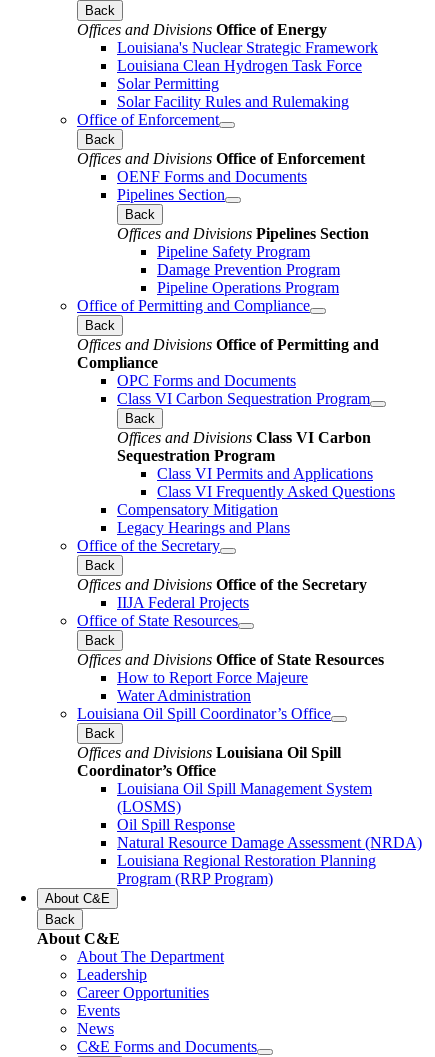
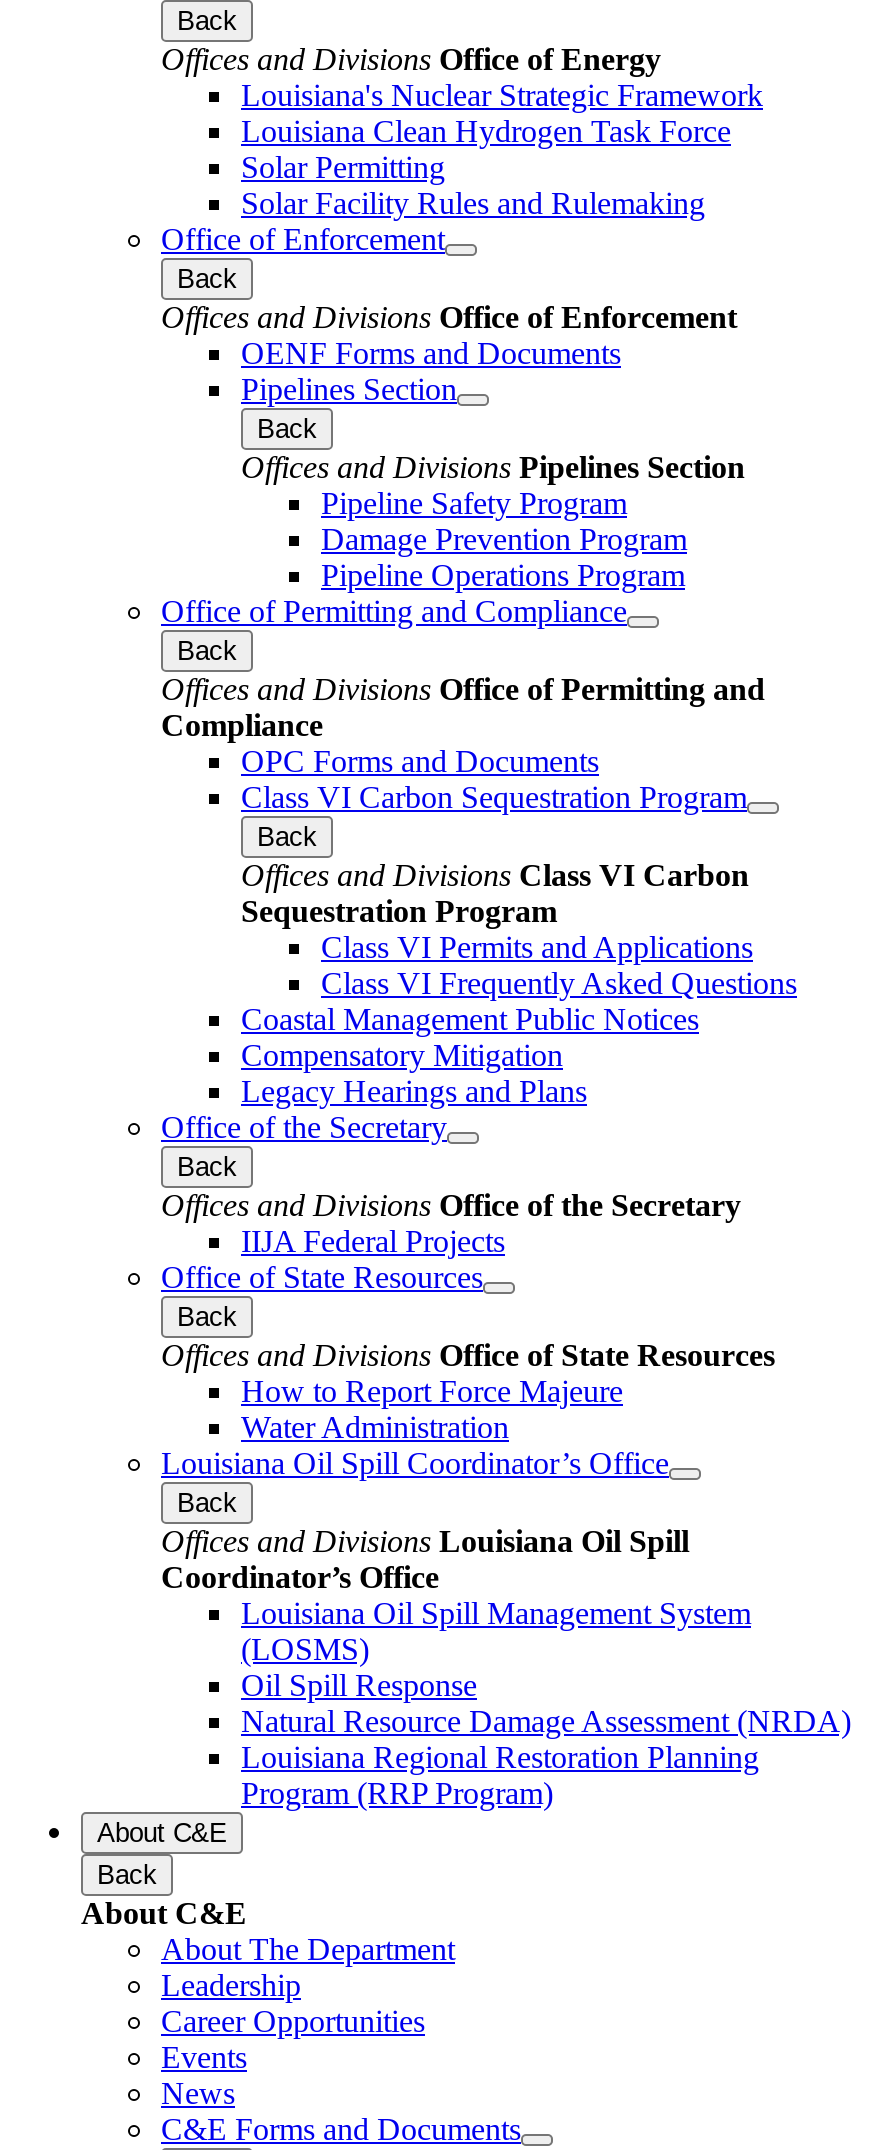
none -> [241,1001,699,1035] Coastal Management Public Notices

